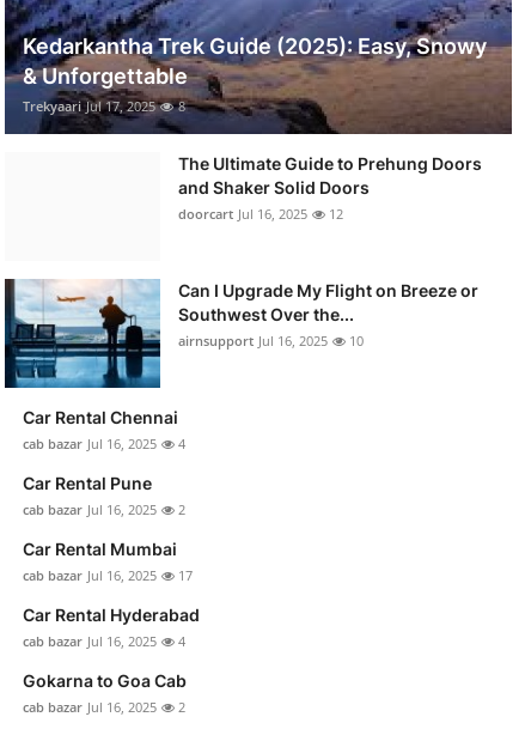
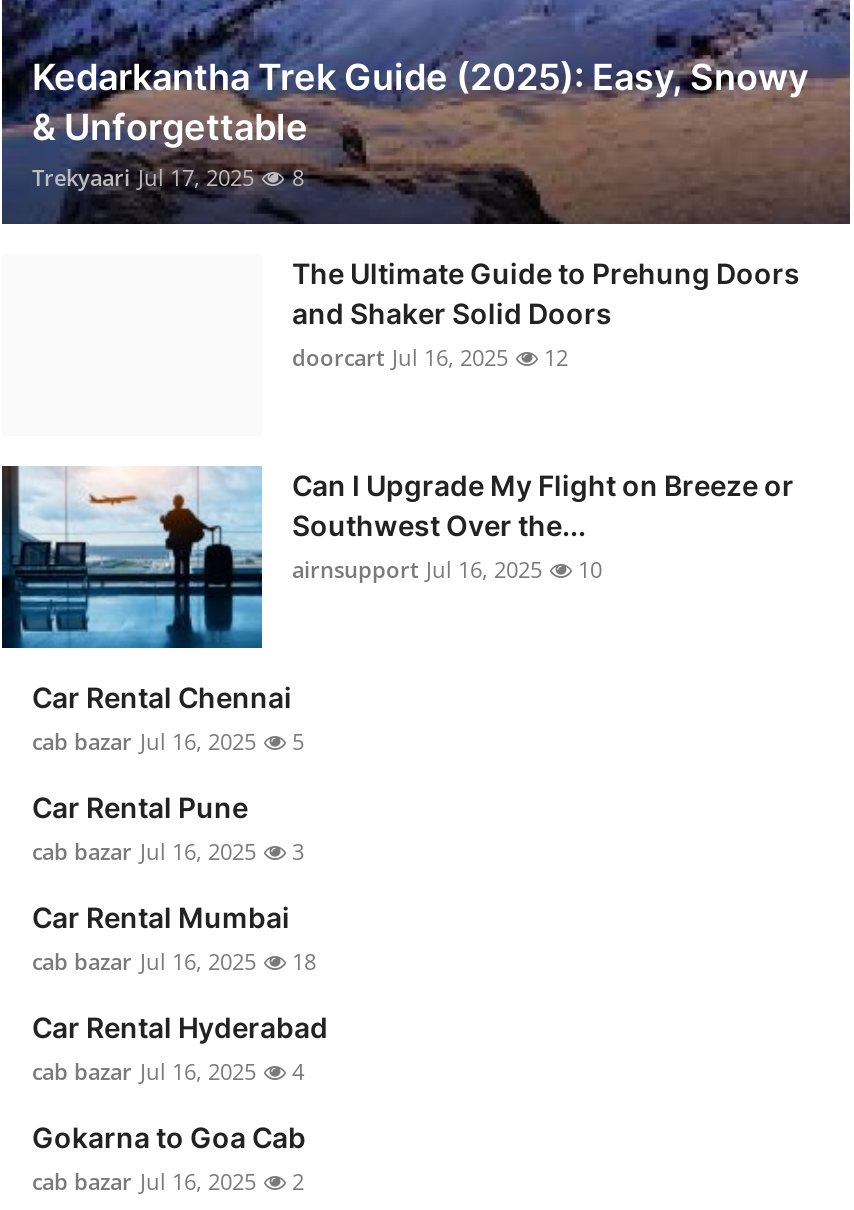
[23,435,185,453] cab bazar Jul 16, 2025 4 -> [32,727,304,757] cab bazar Jul 16, 2025 5
[23,501,185,519] cab bazar Jul 16, 2025 2 -> [32,837,304,867] cab bazar Jul 16, 2025 3
[23,567,193,585] cab bazar Jul 16, 2025 17 -> [32,947,316,977] cab bazar Jul 16, 2025 18

